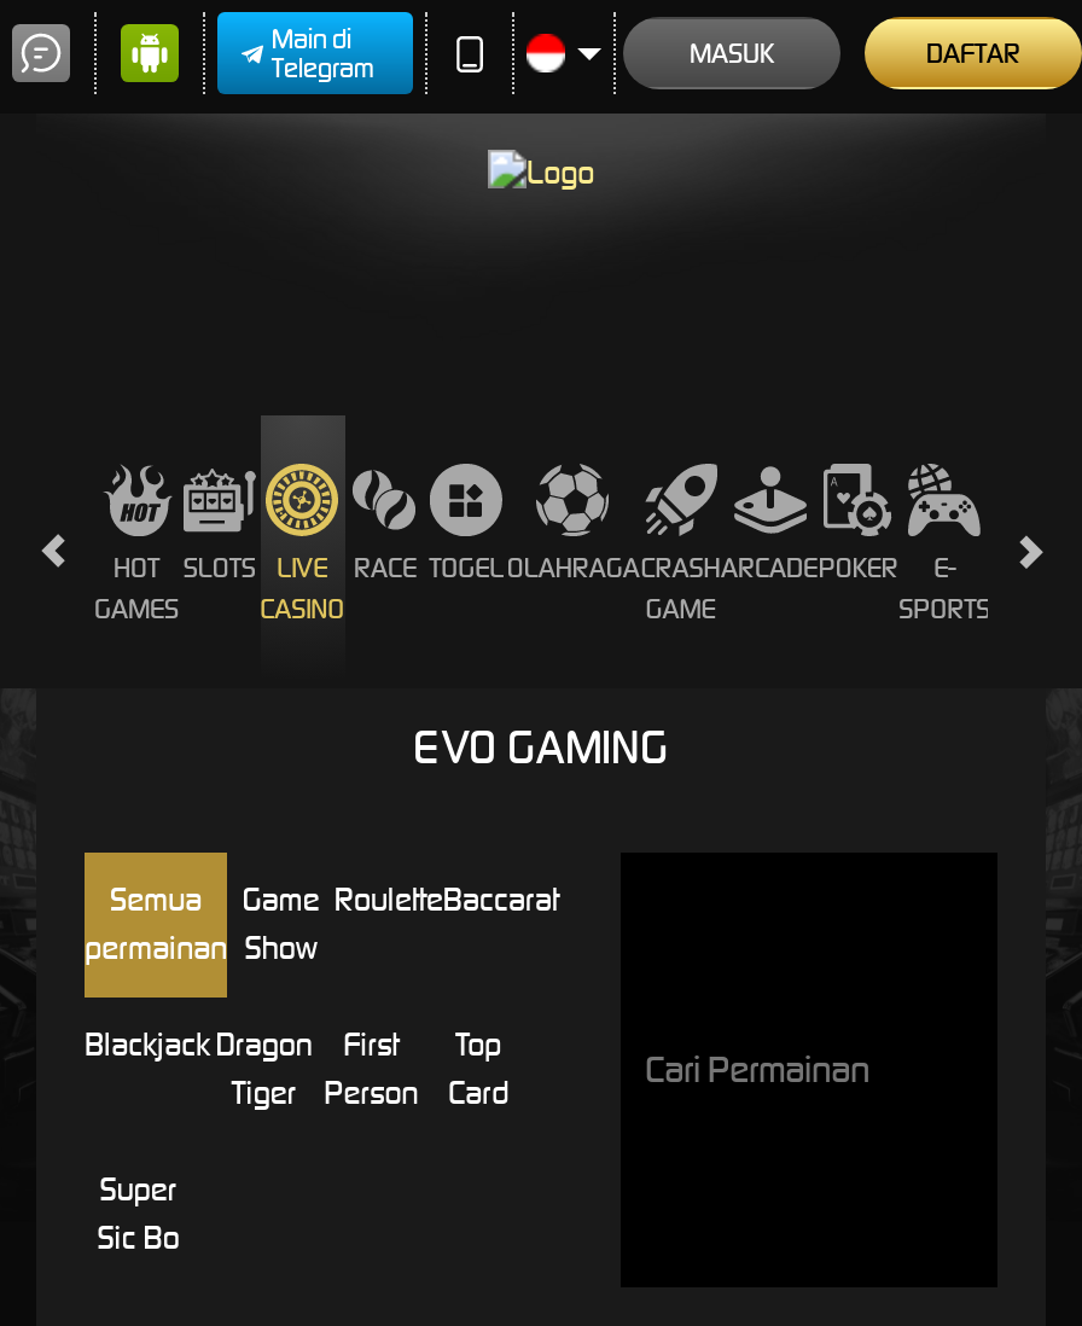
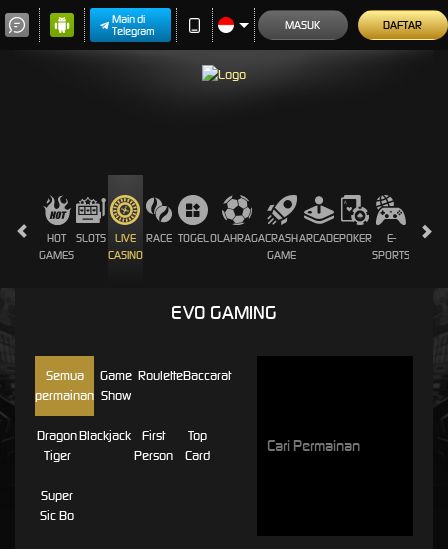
[85,1023,312,1064] Blackjack Dragon -> [37,427,77,444] Dragon
none -> [79,427,131,444] Blackjack

